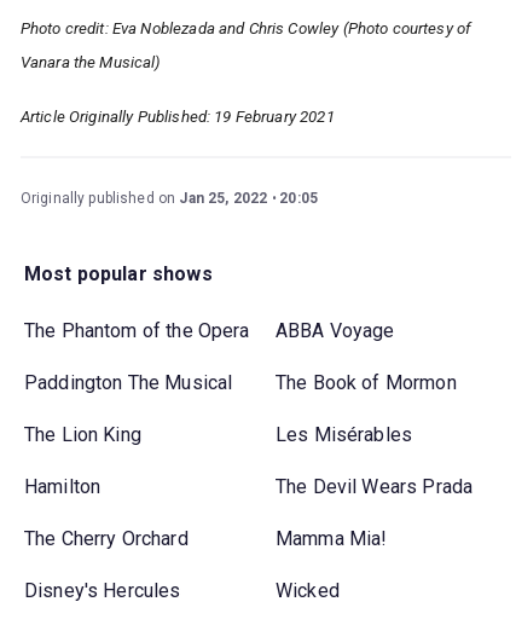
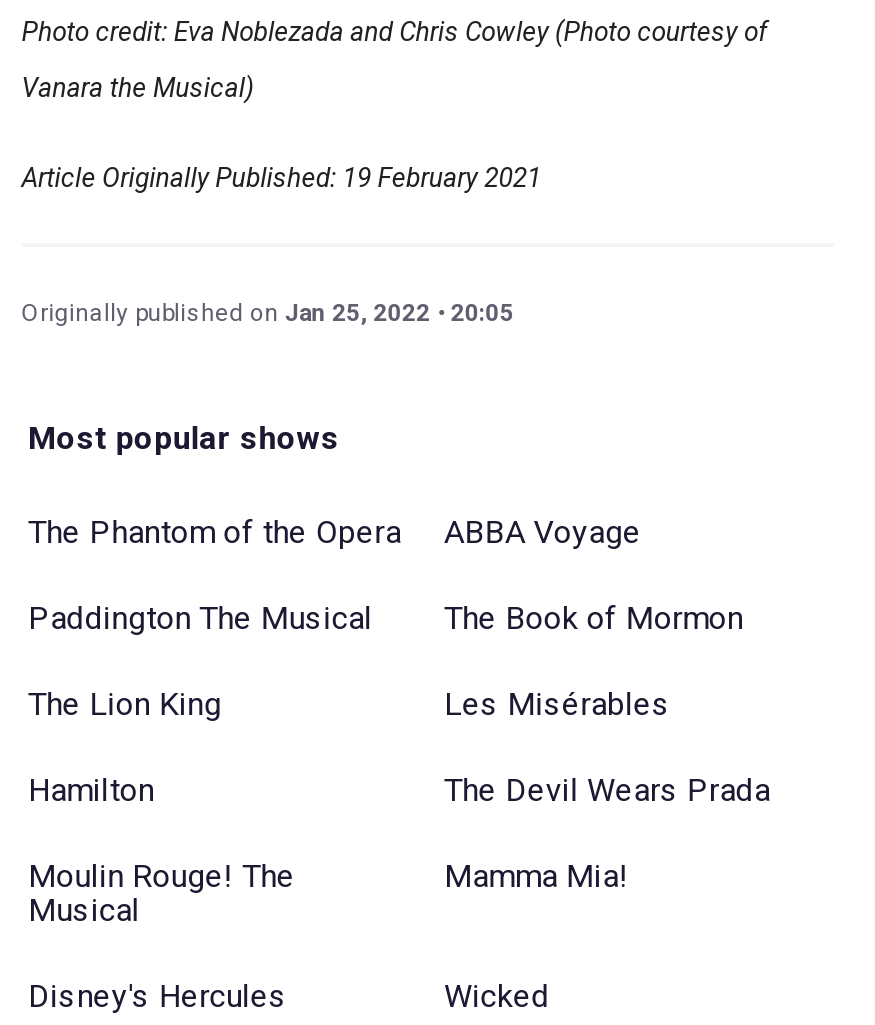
[24,527,188,550] The Cherry Orchard -> [28,856,295,928] Moulin Rouge! The | Musical

